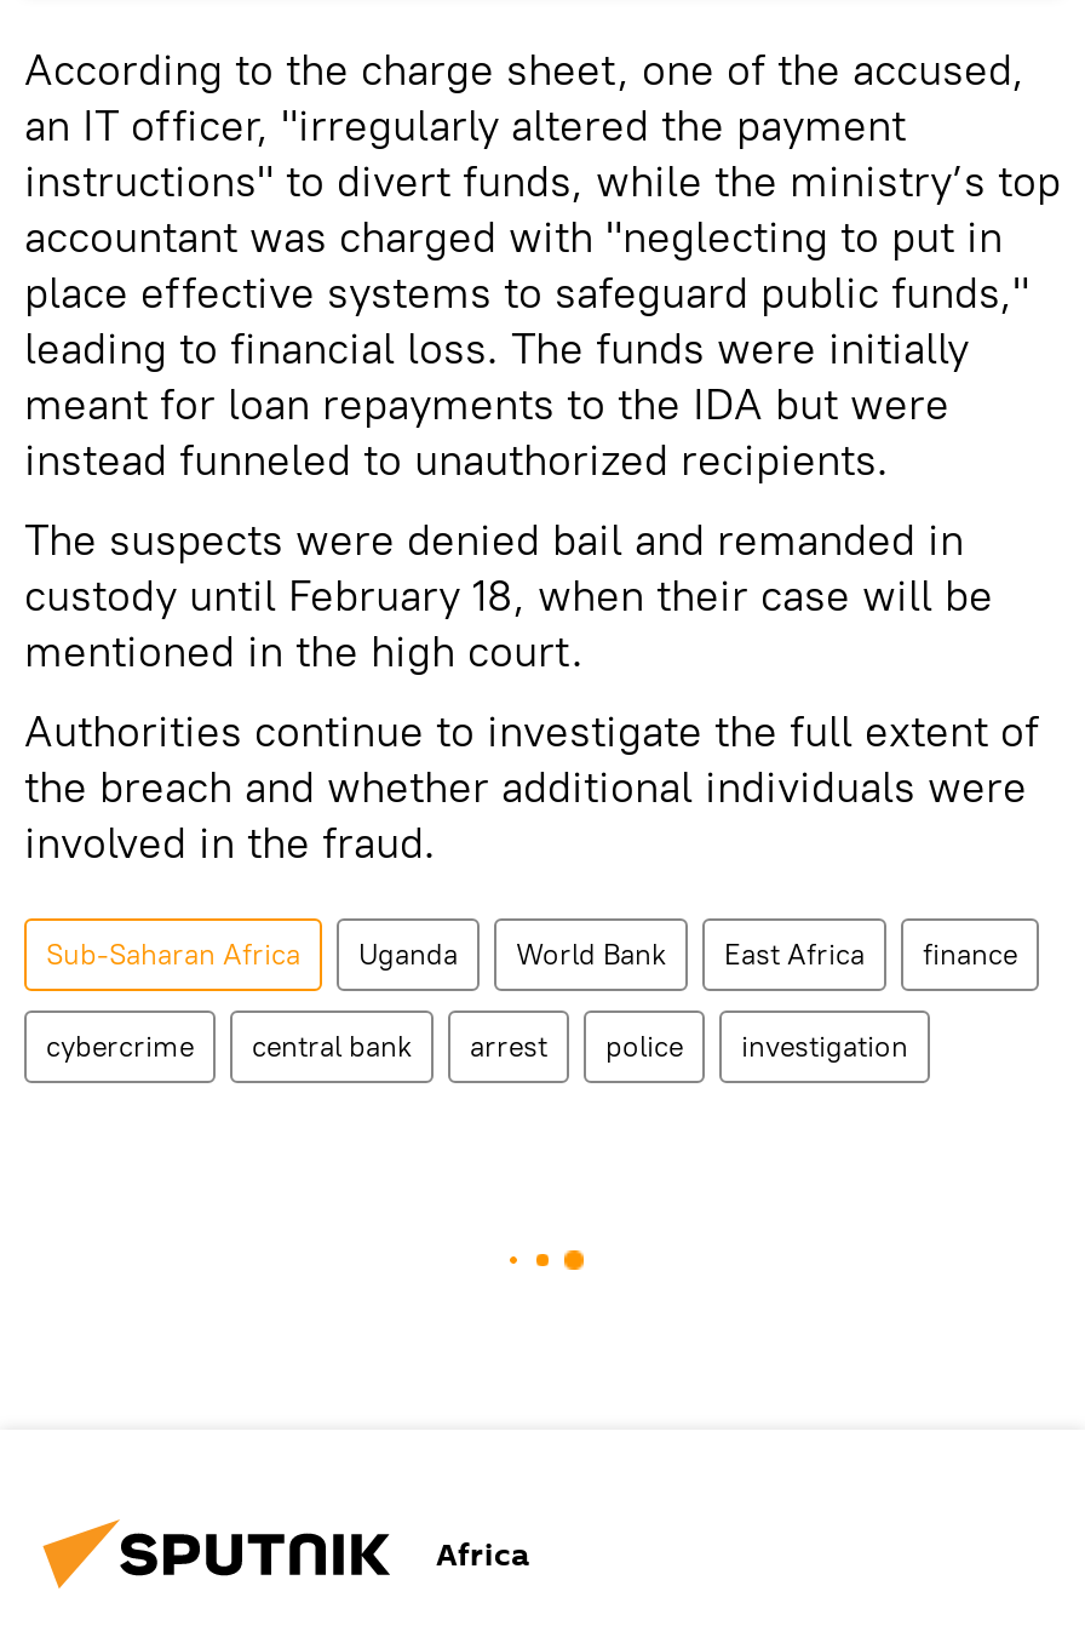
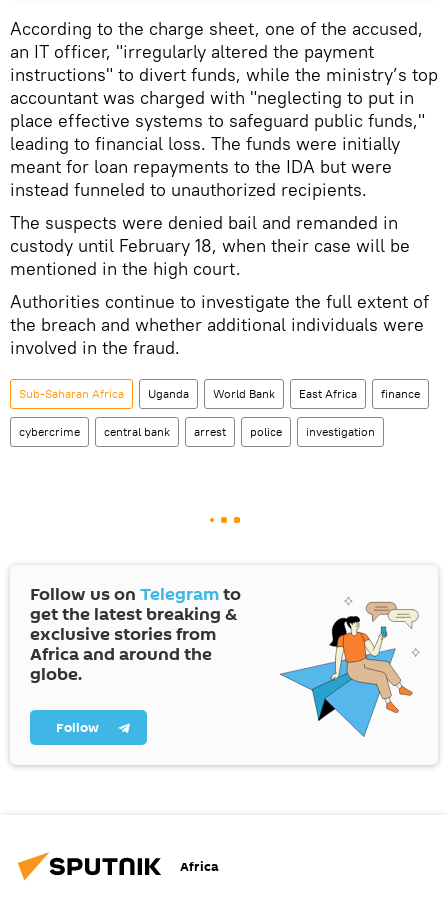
none -> [30,582,420,738] [image] | Follow us on Telegram to | get the latest breaking & | exclusive stories from | Africa and around the | globe. | Follow

